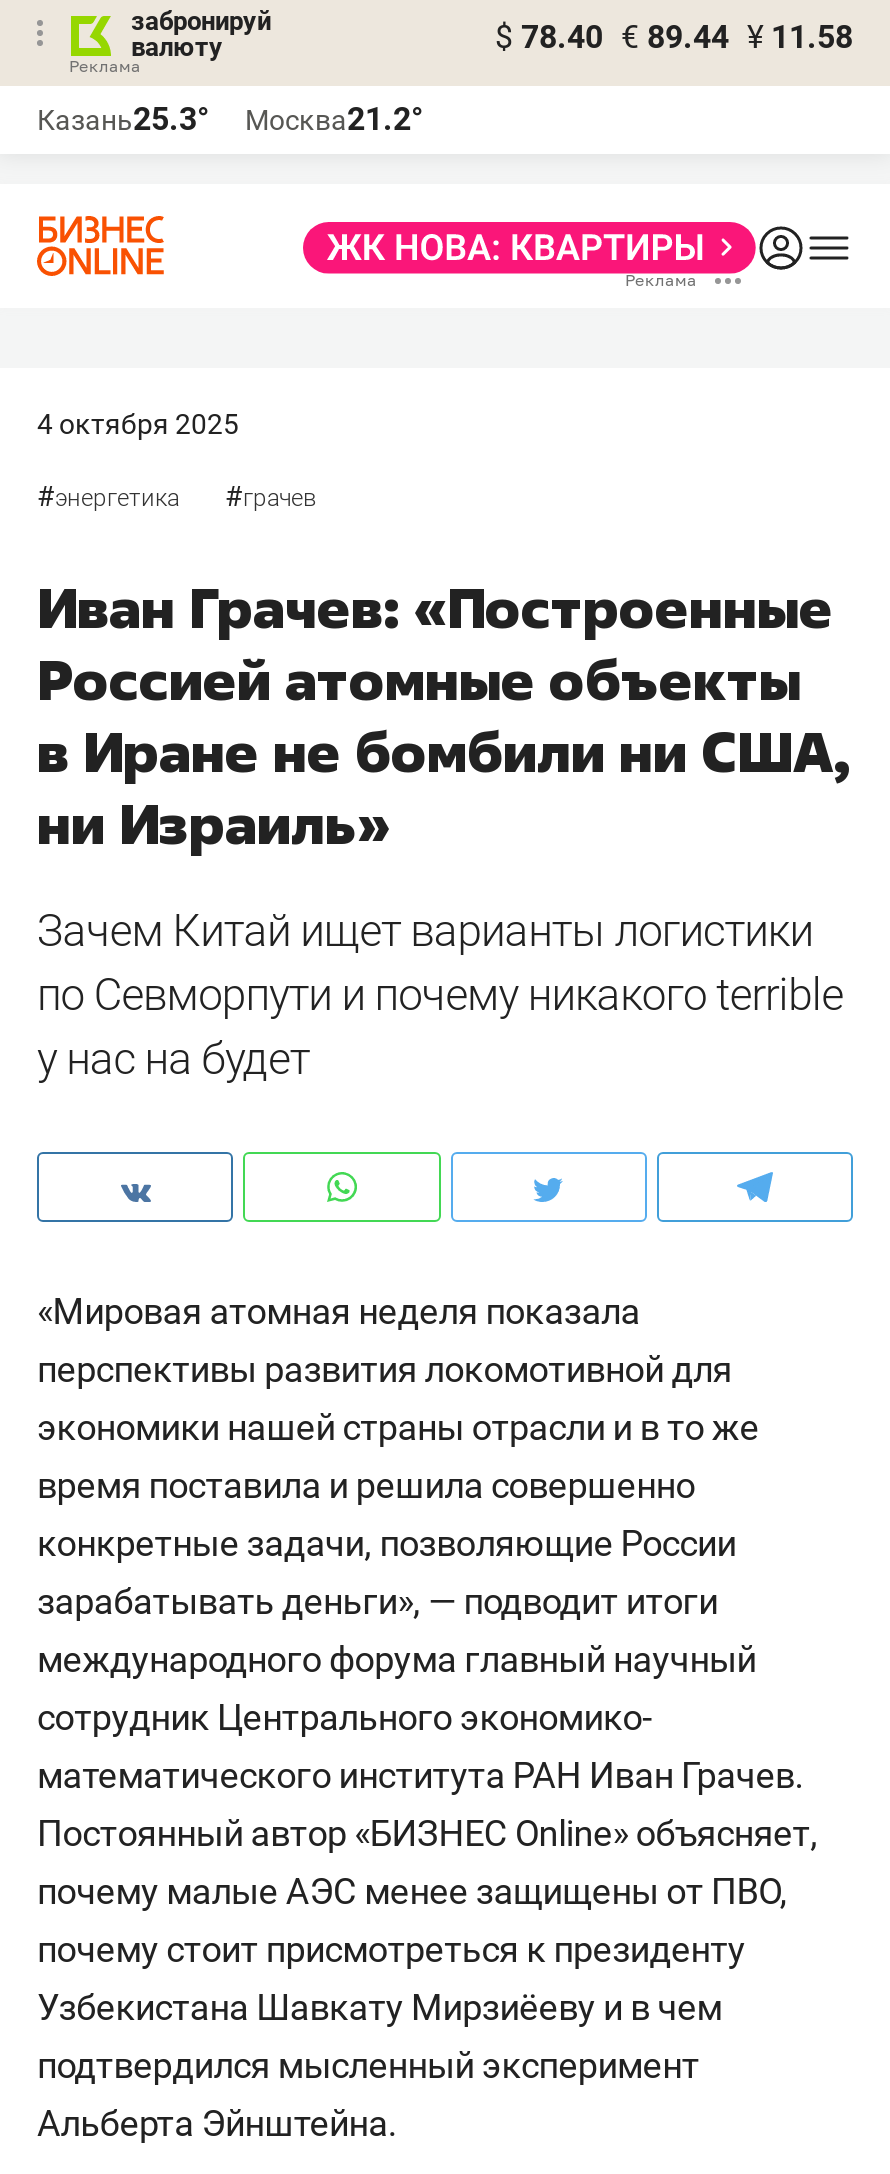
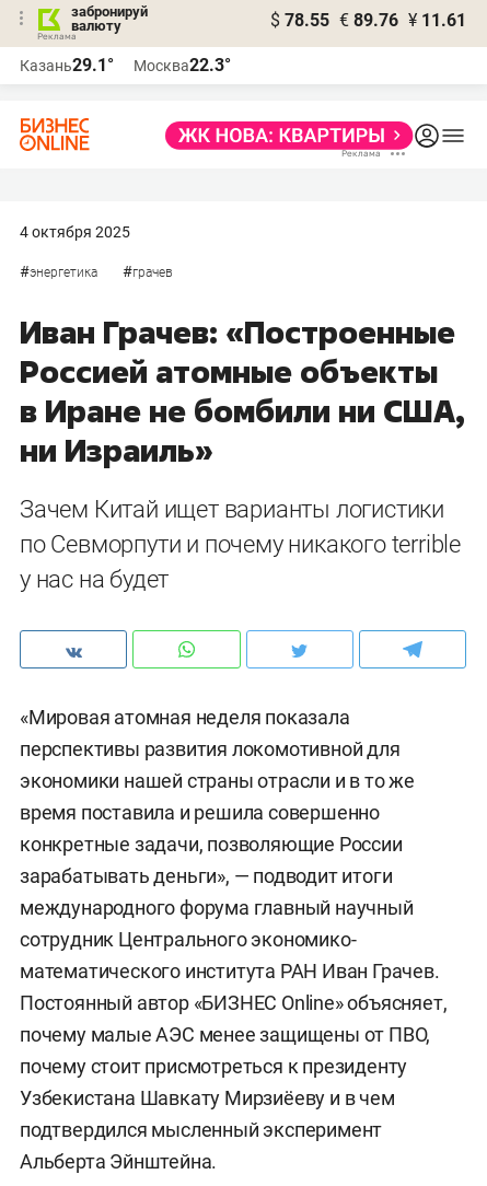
[495,18,853,56] $ 78.40 € 89.44 ¥ 11.58 -> [270,10,466,31] $ 78.55 € 89.76 ¥ 11.61
[37,100,209,138] Казань25.3° -> [20,55,114,75] Казань29.1°
[245,100,423,138] Москва21.2° -> [134,55,231,75] Москва22.3°

